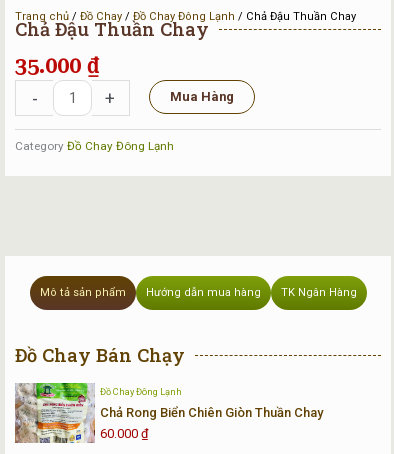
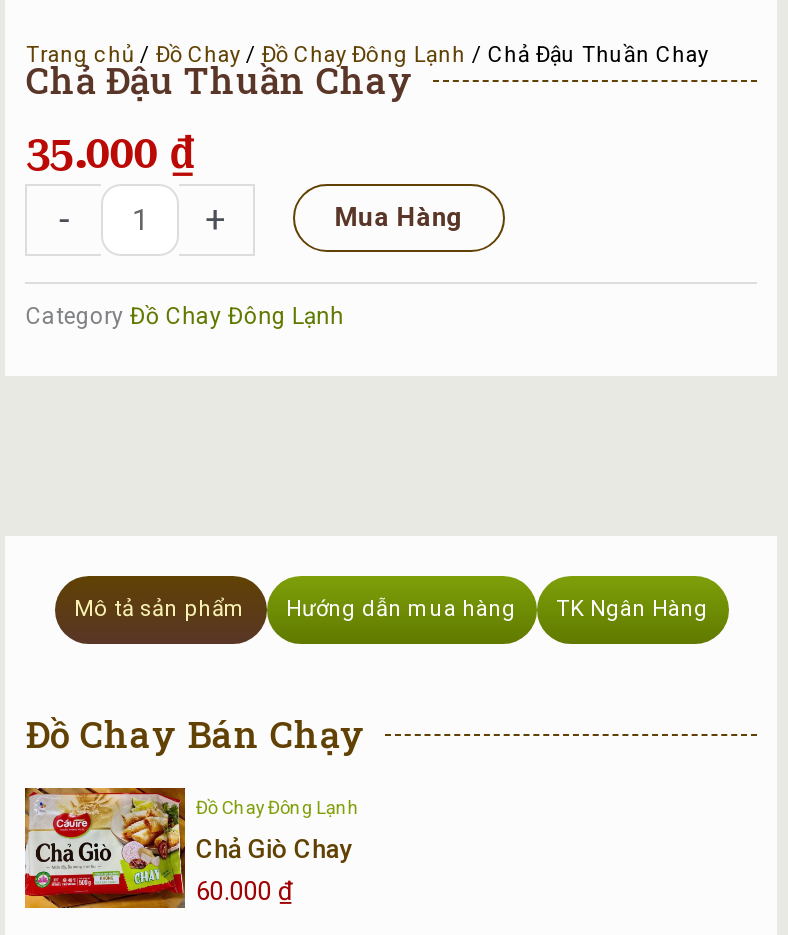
[15,382,323,444] [image] | Chả Rong Biển Chiên Giòn Thuần Chay -> [23,786,352,910] [image] | Chả Giò Chay

